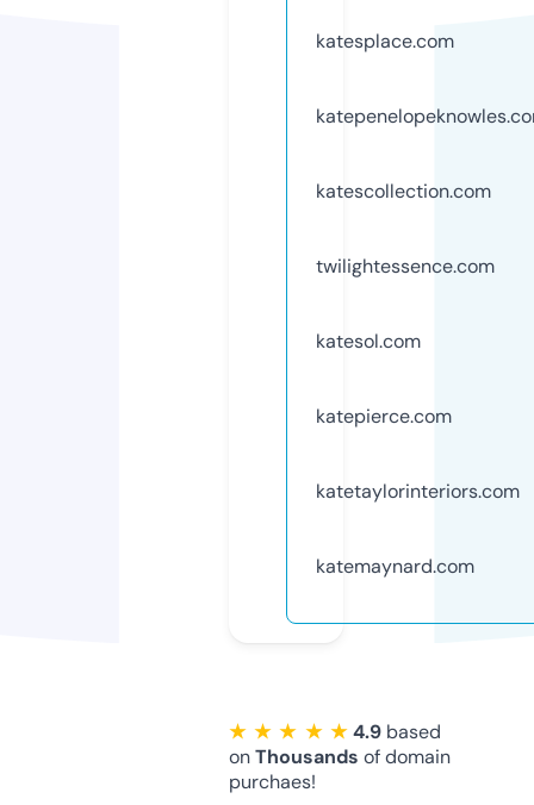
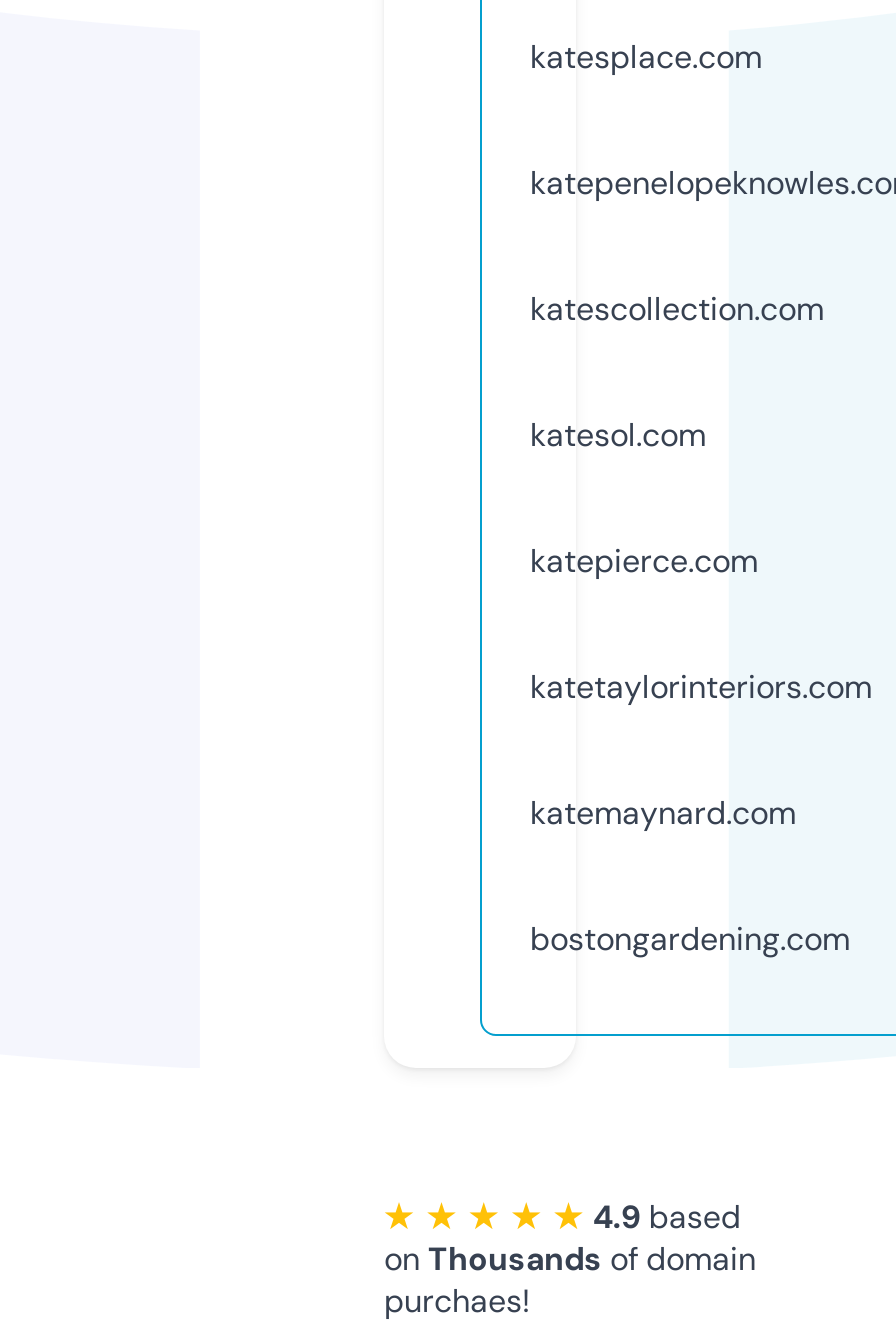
[316,253,495,278] twilightessence.com -> none
moved [316,328,520,579] -> [530,414,872,834]: katesol.com | katepierce.com | katetaylorinteriors.com | katemaynard.com
none -> [530,918,850,960] bostongardening.com

